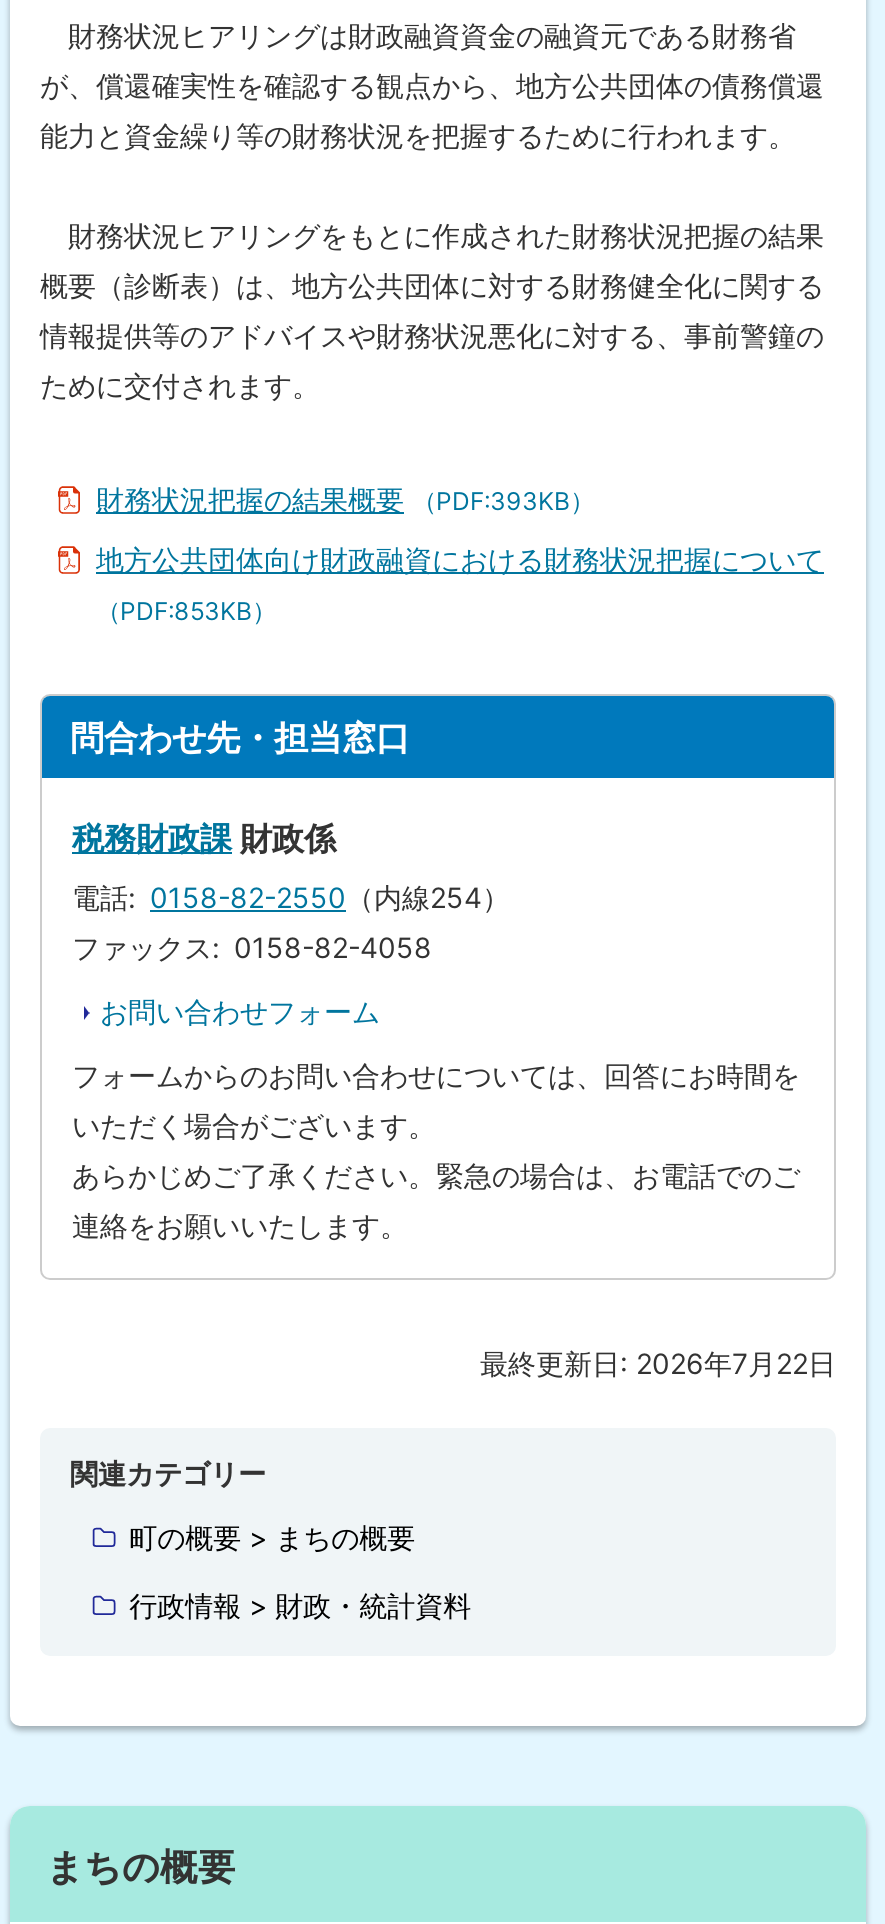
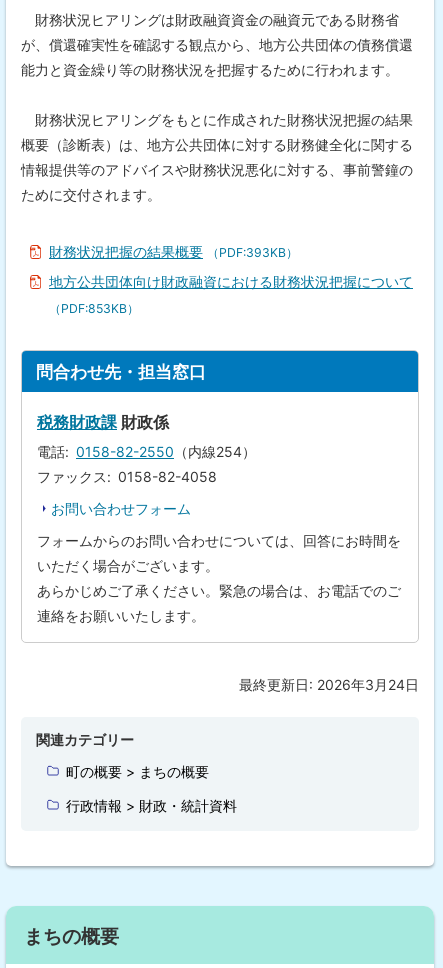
[480,1347,836,1381] 最終更新日: 2026年7月22日 -> [239,676,419,693] 最終更新日: 2026年3月24日

